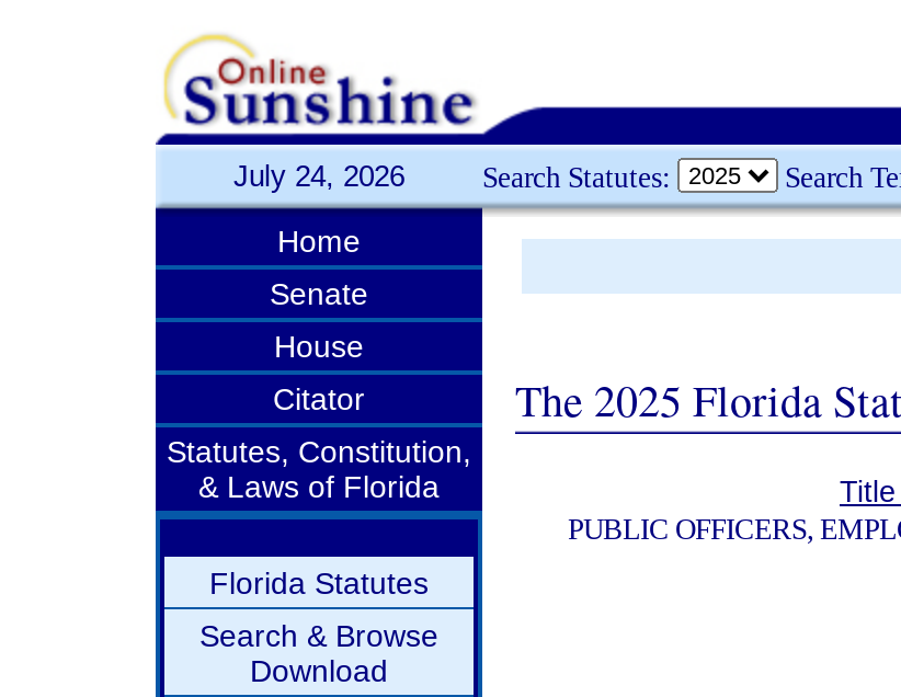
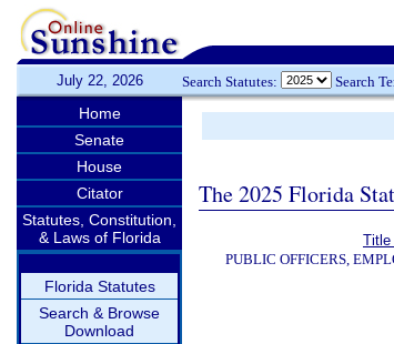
[233,160,404,193] July 24, 2026 -> [56,72,143,89] July 22, 2026

